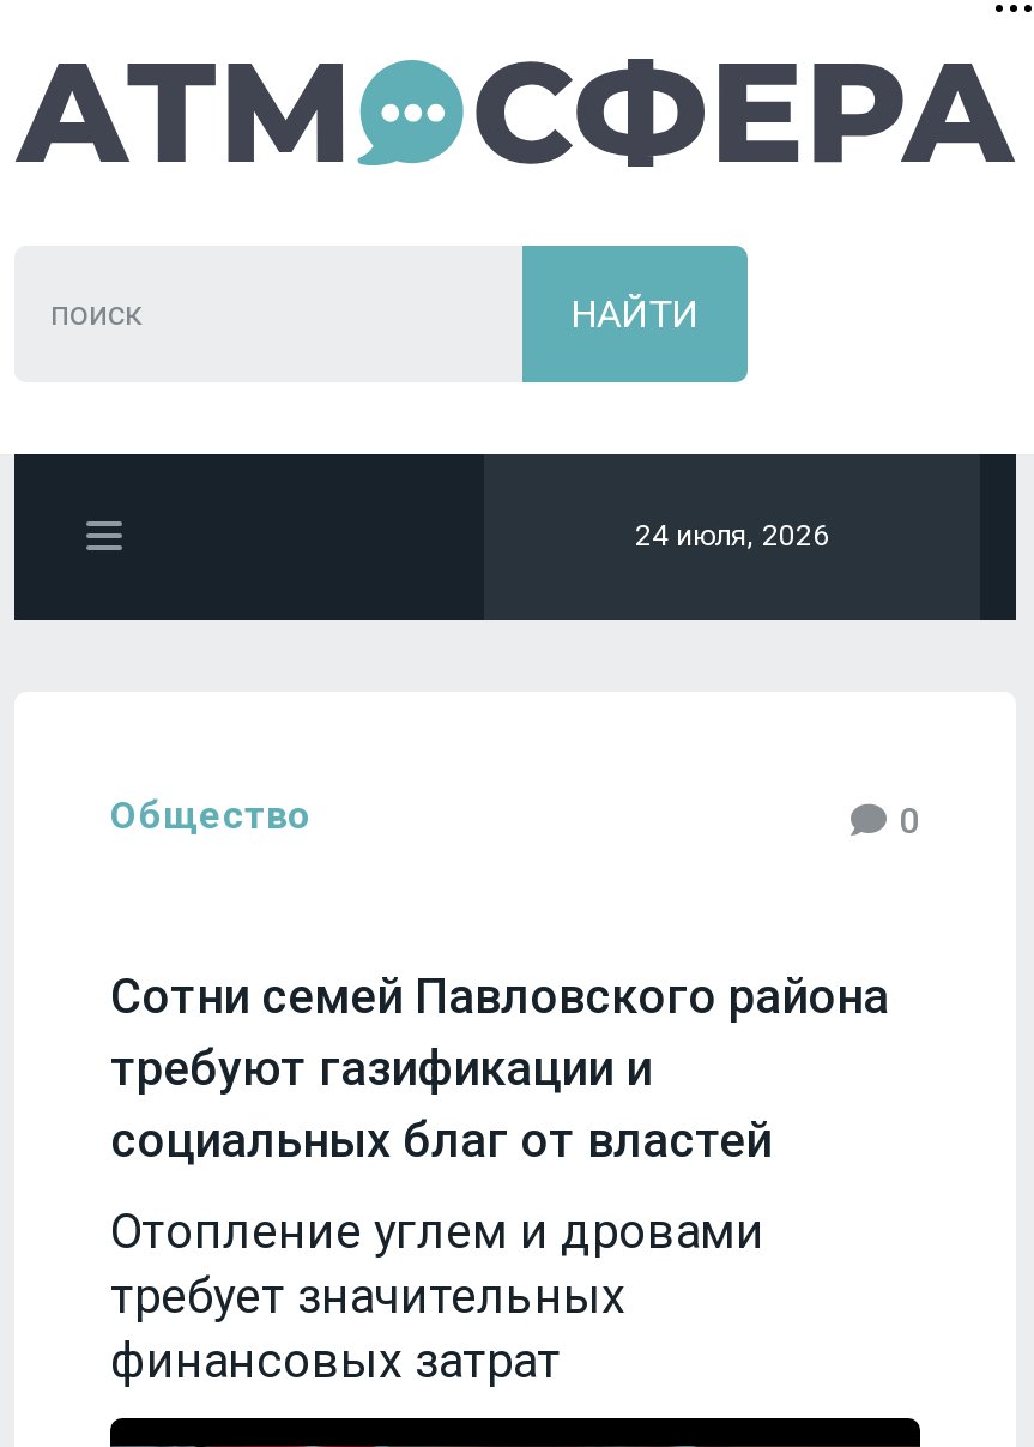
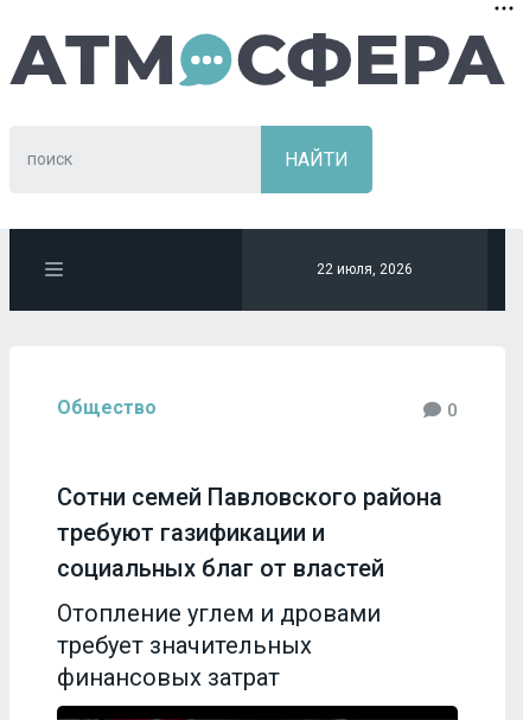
[635,519,829,553] 24 июля, 2026 -> [317,261,413,278] 22 июля, 2026

